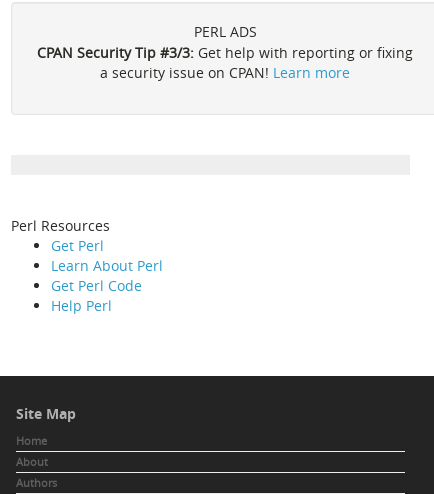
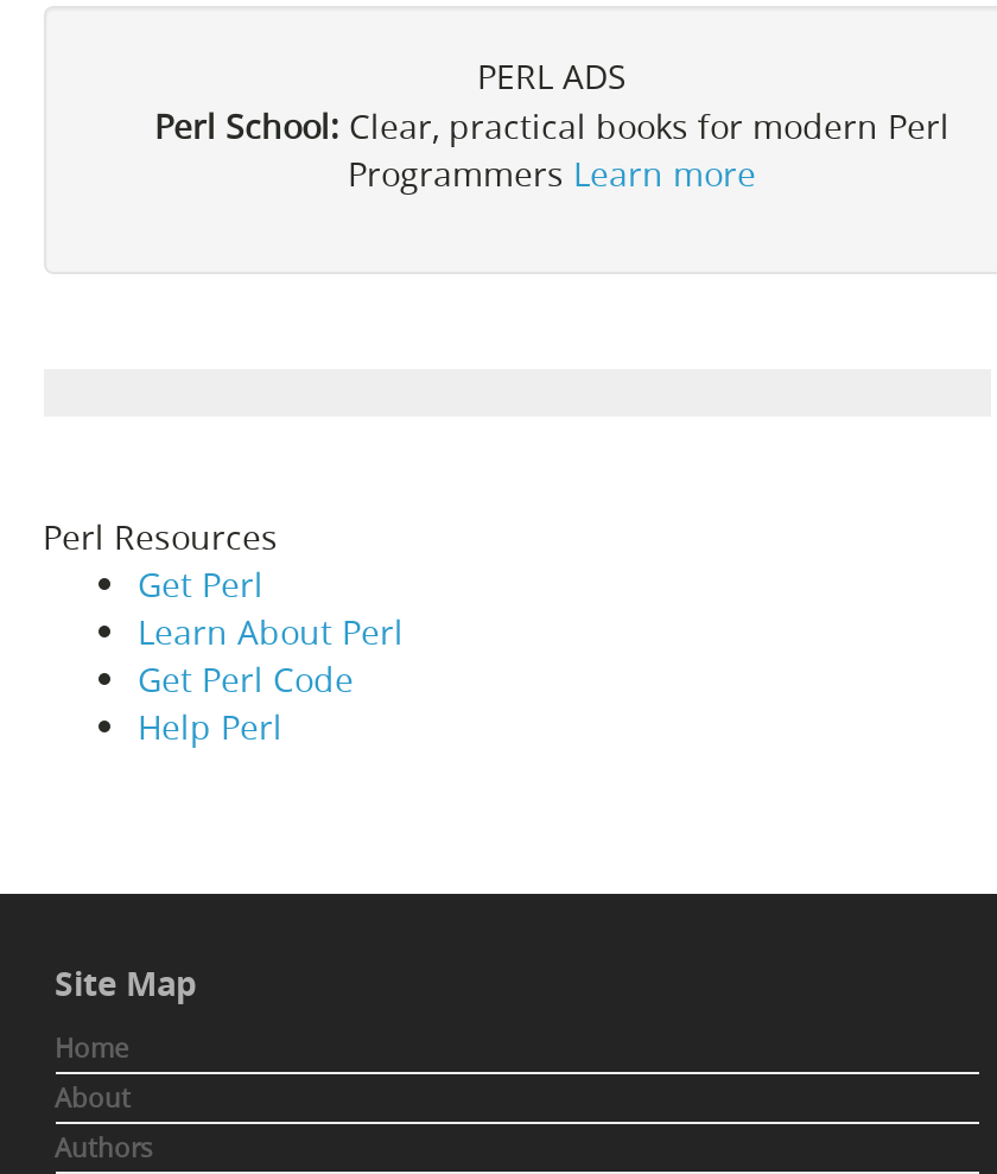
[37,43,413,82] CPAN Security Tip #3/3: Get help with reporting or fixing | a security issue on CPAN! Learn more -> [154,104,950,197] Perl School: Clear, practical books for modern Perl | Programmers Learn more

